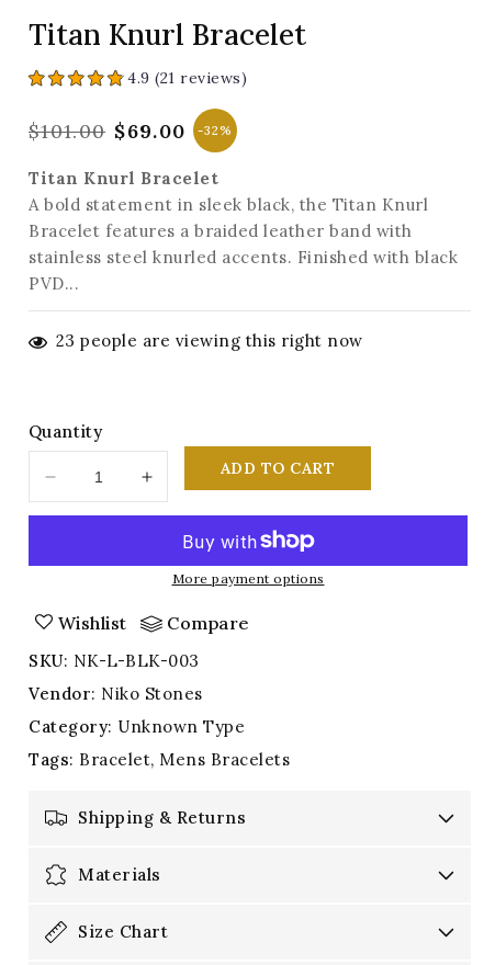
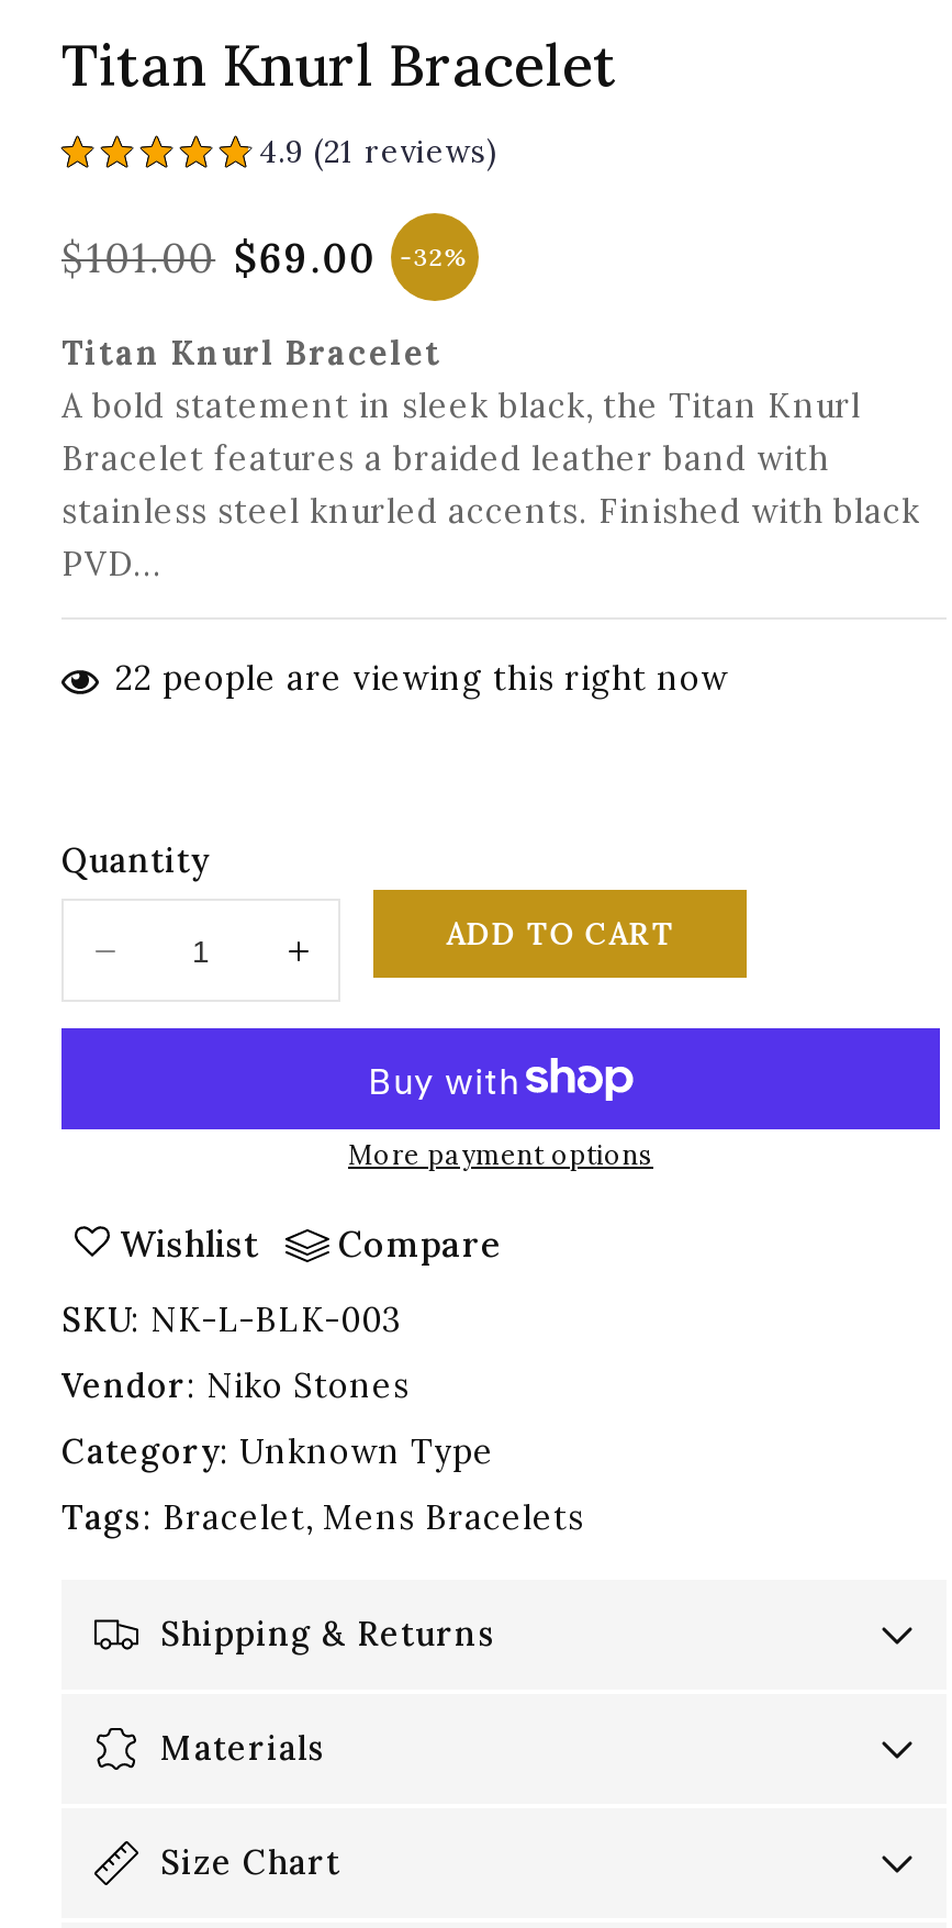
[55,330,363,351] 23 people are viewing this right now -> [115,657,728,699] 22 people are viewing this right now

